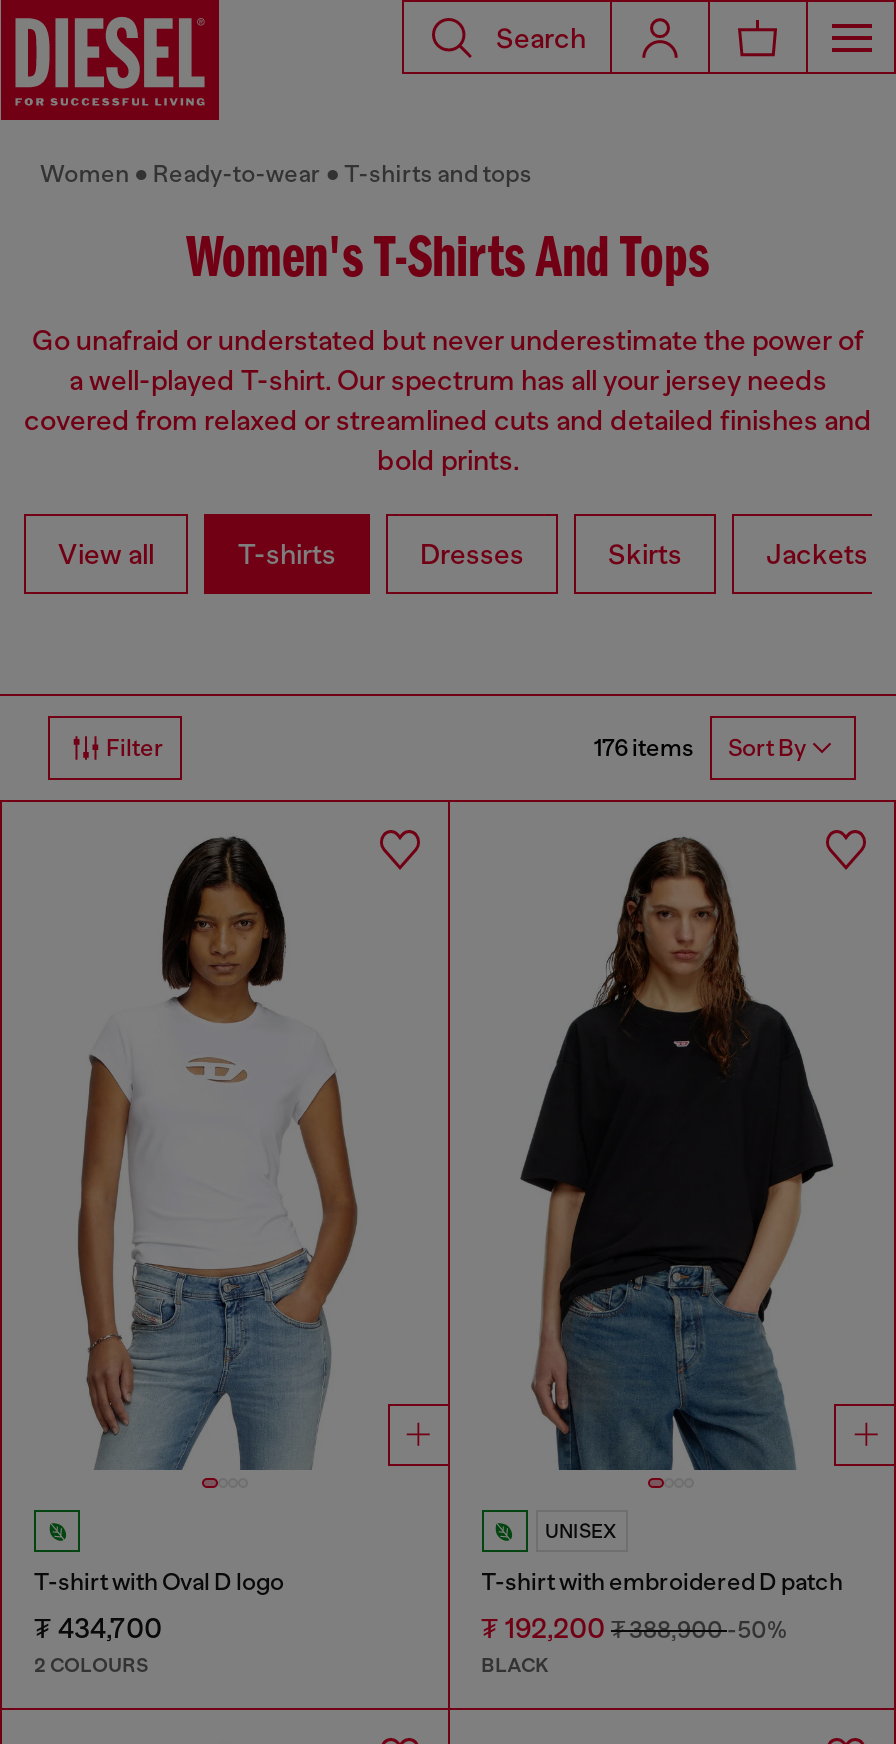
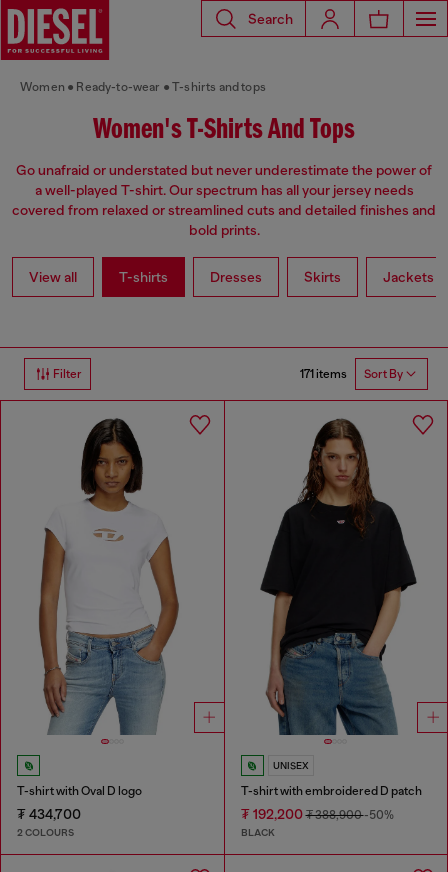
[594,734,806,763] 176 items Sort By -> [300,367,403,381] 171 items Sort By

